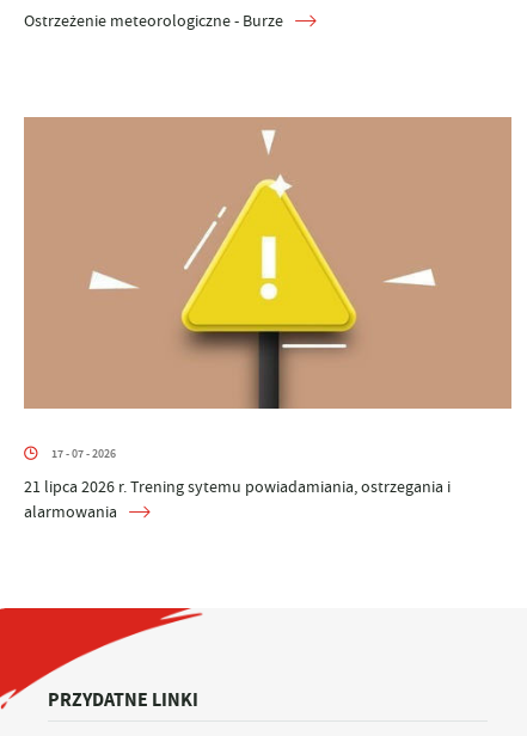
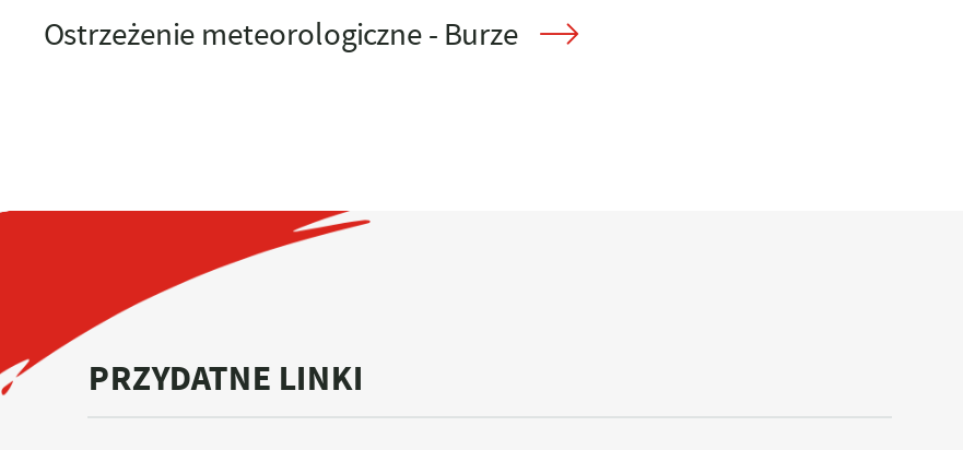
[23,116,513,523] [image] | 17 - 07 - 2026 | 21 lipca 2026 r. Trening sytemu powiadamiania, ostrzegania i | alarmowania -> none

